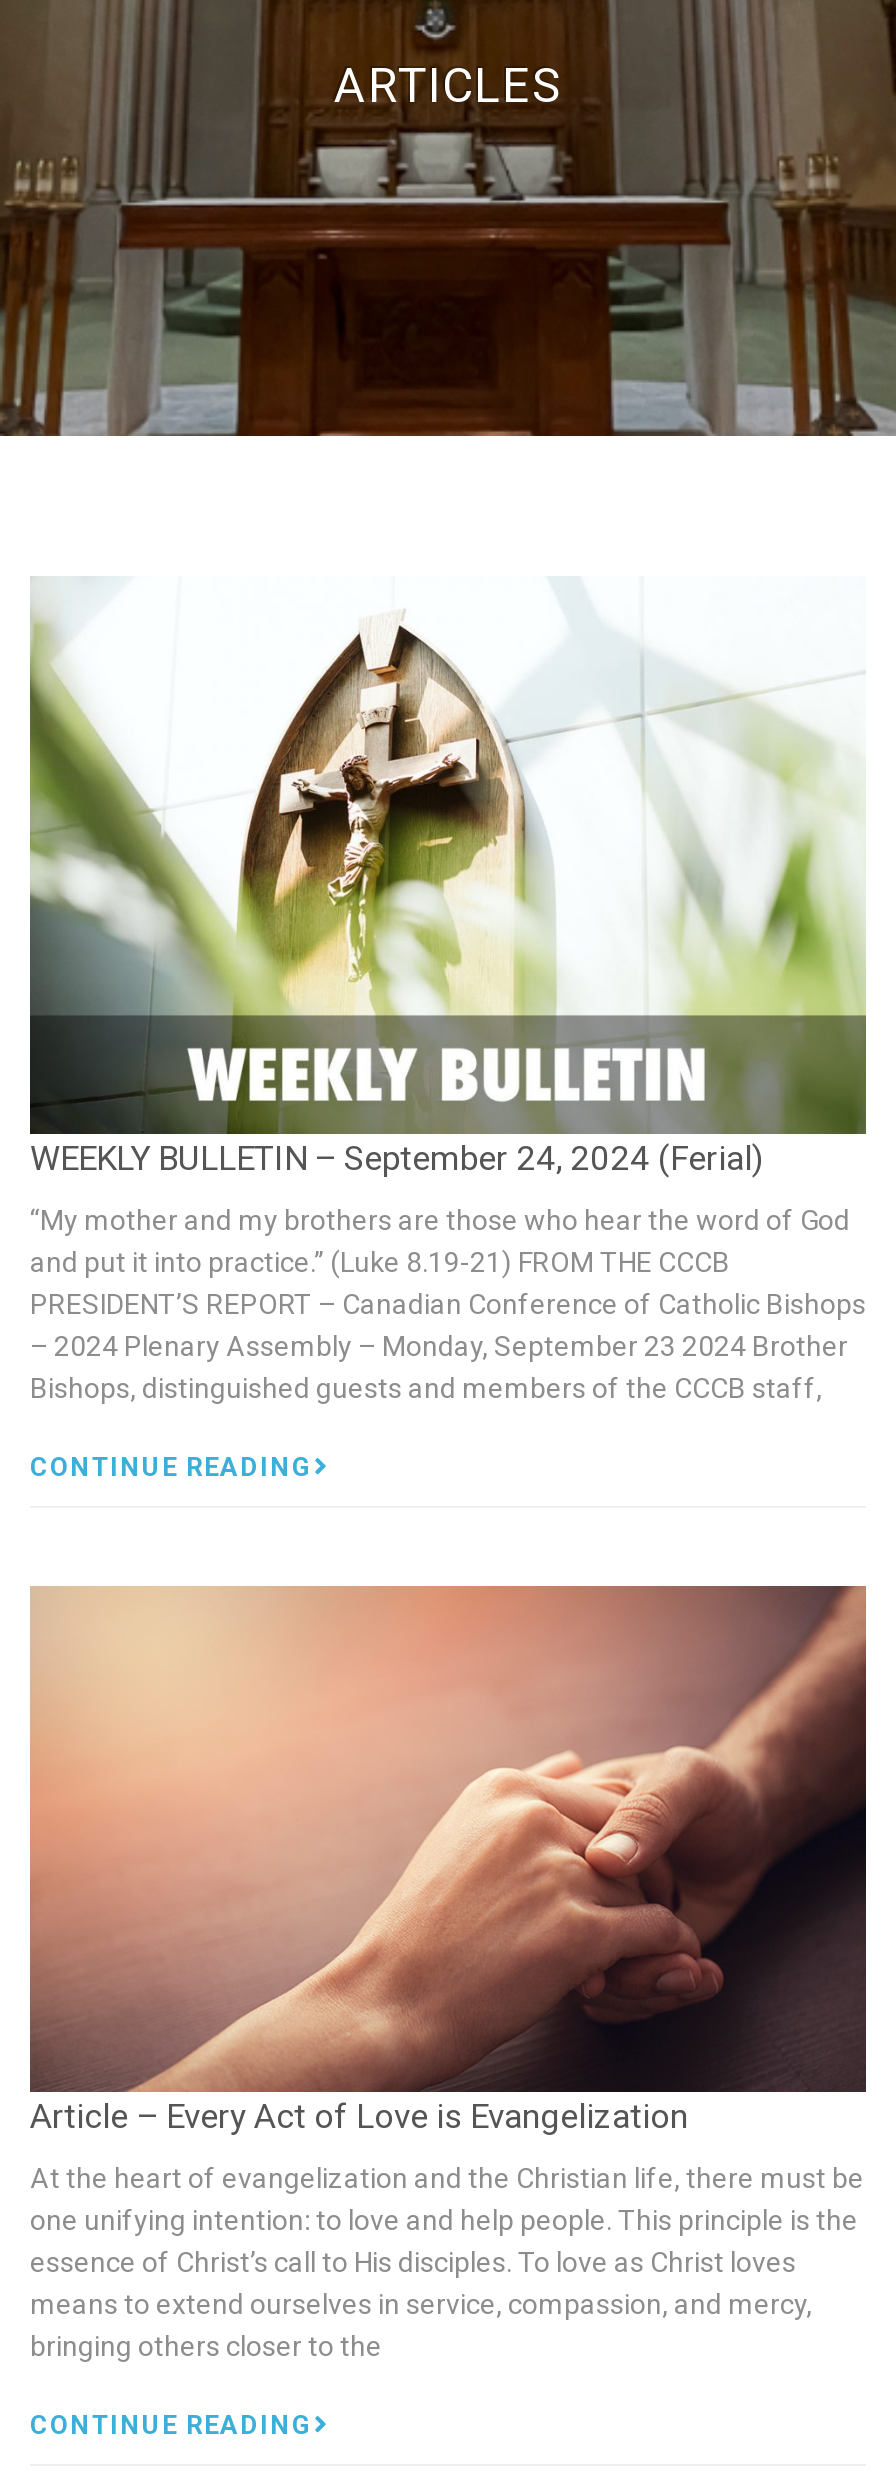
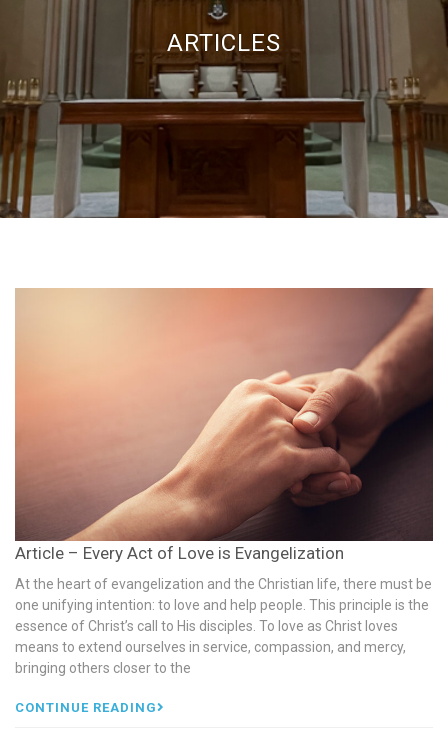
[28,576,868,1482] [image] | WEEKLY BULLETIN – September 24, 2024 (Ferial) | “My mother and my brothers are those who hear the word of God | and put it into practice.” (Luke 8.19-21) FROM THE CCCB | PRESIDENT’S REPORT – Canadian Conference of Catholic Bishops | – 2024 Plenary Assembly – Monday, September 23 2024 Brother | Bishops, distinguished guests and members of the CCCB staff, | CONTINUE READING -> none

